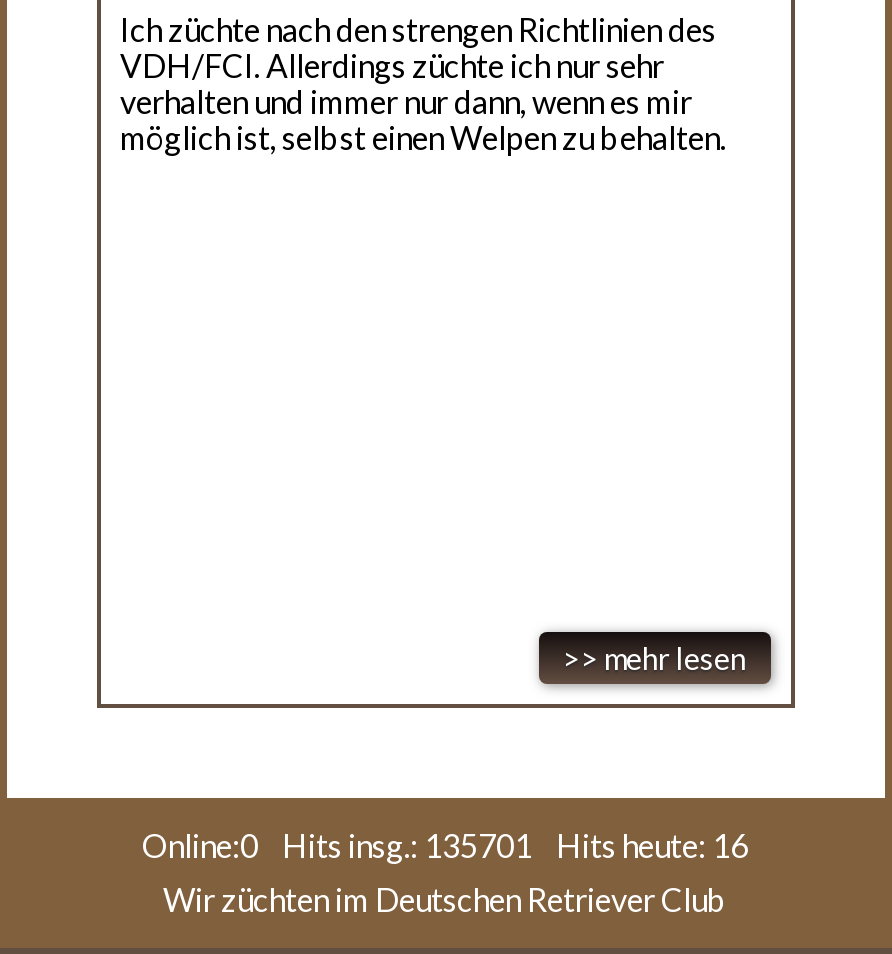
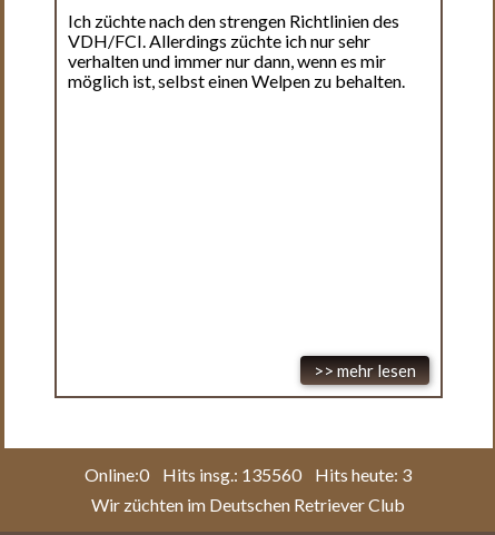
[142,827,748,865] Online:0 Hits insg.: 135701 Hits heute: 16 -> [85,464,412,486] Online:0 Hits insg.: 135560 Hits heute: 3

